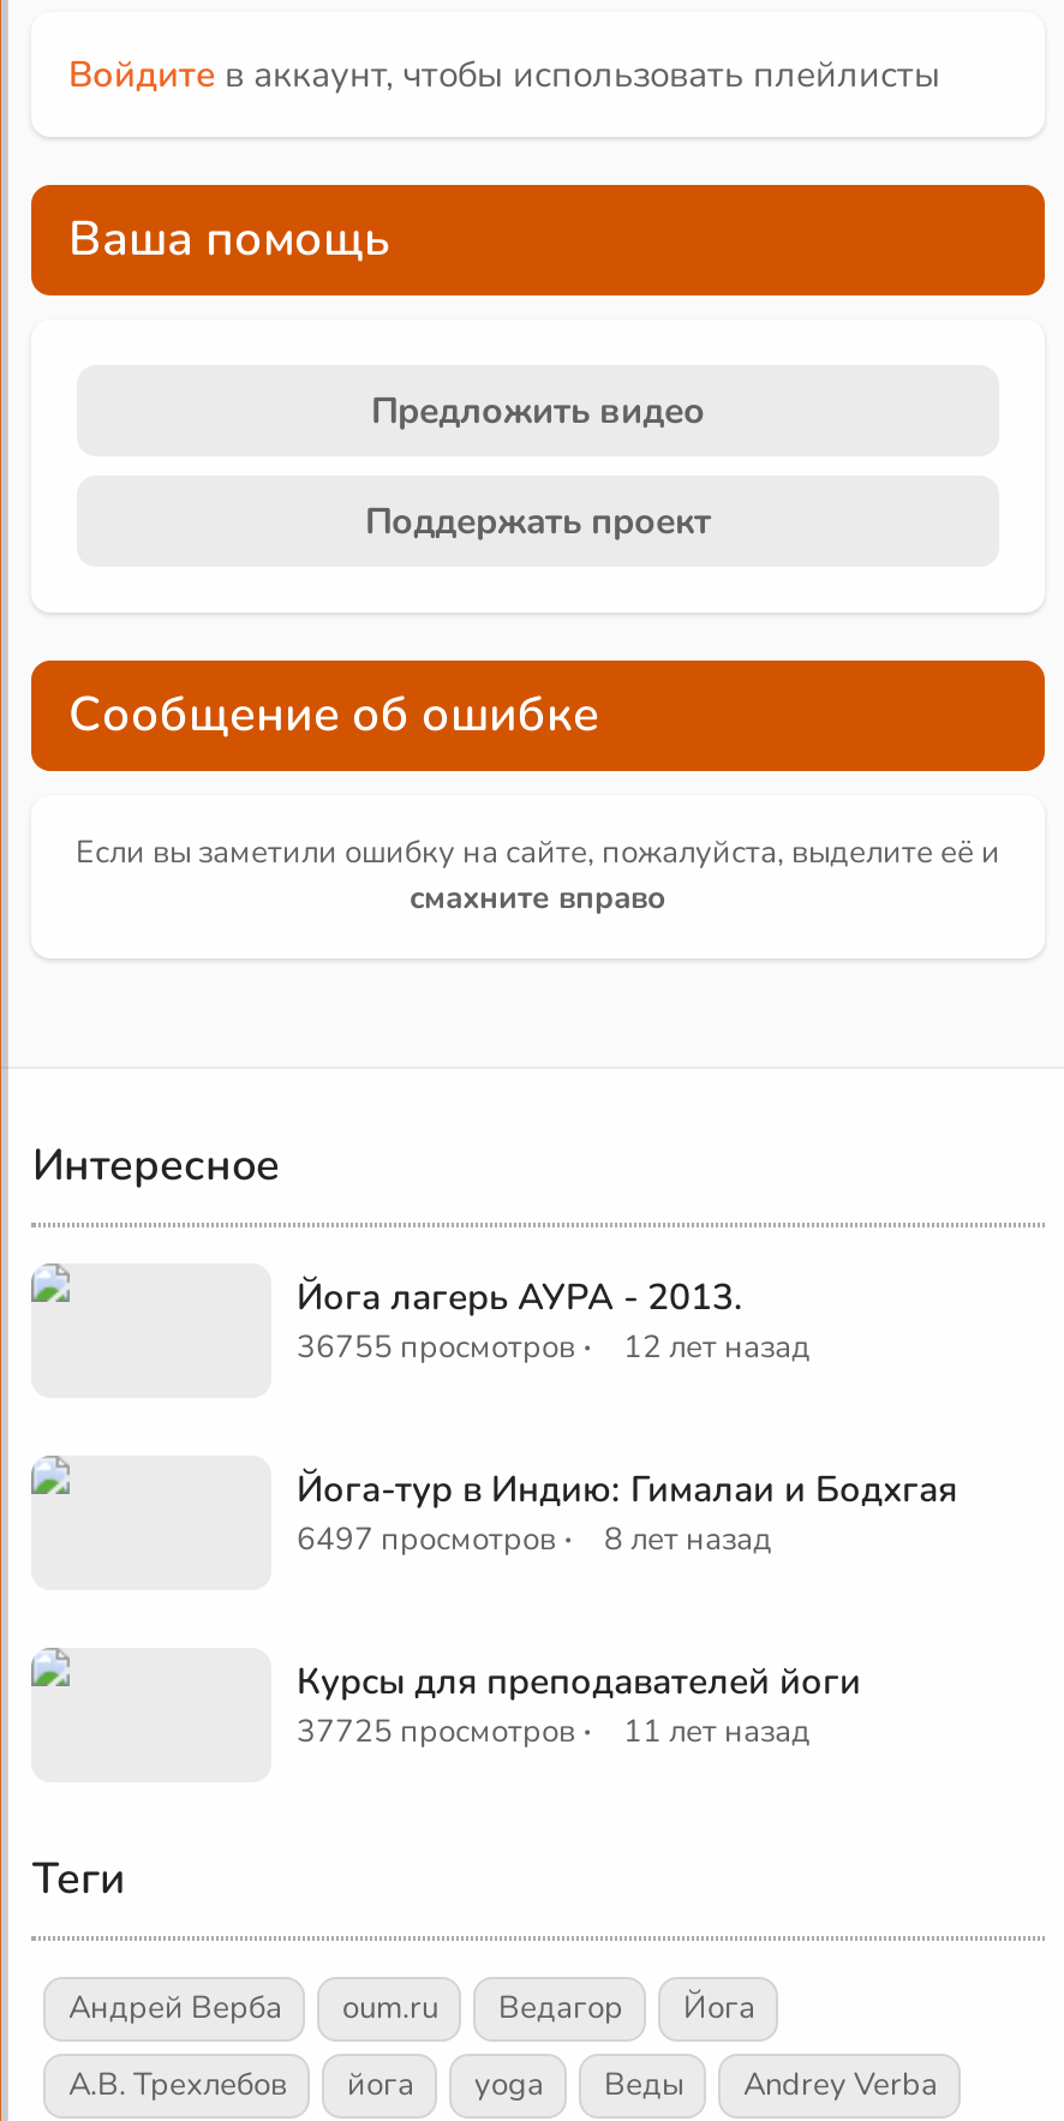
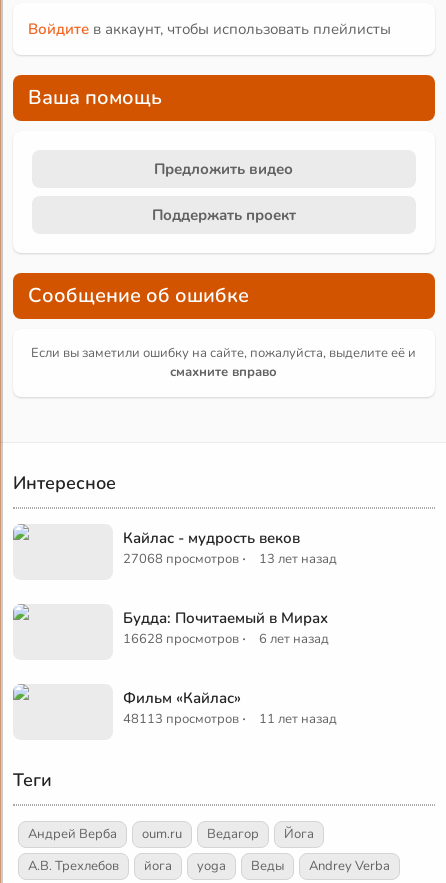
[296,1272,810,1373] Йога лагерь АУРА - 2013. | 36755 просмотров · | 12 лет назад -> [123,528,337,570] Кайлас - мудрость веков | 27068 просмотров · | 13 лет назад
[296,1465,957,1565] Йога-тур в Индию: Гималаи и Бодхгая | 6497 просмотров · | 8 лет назад -> [123,608,329,650] Будда: Почитаемый в Мирах | 16628 просмотров · | 6 лет назад
[296,1657,861,1758] Курсы для преподавателей йоги | 37725 просмотров · -> [123,688,246,730] Фильм «Кайлас» | 48113 просмотров ·

